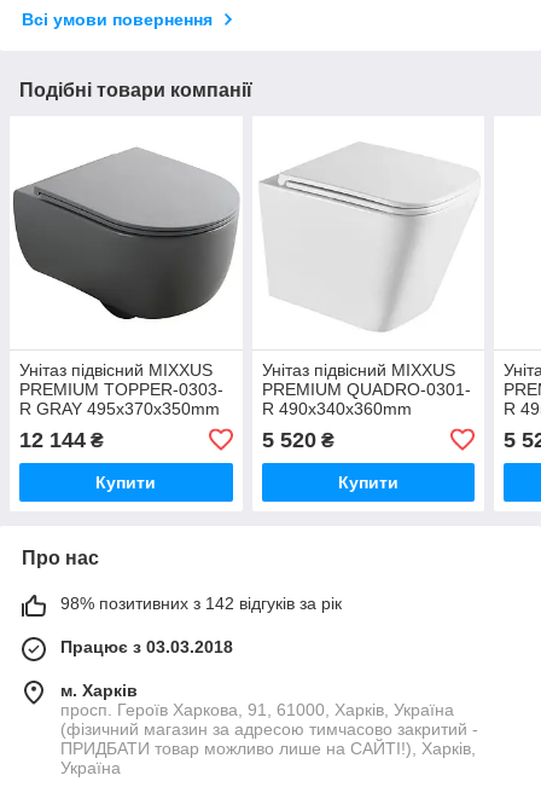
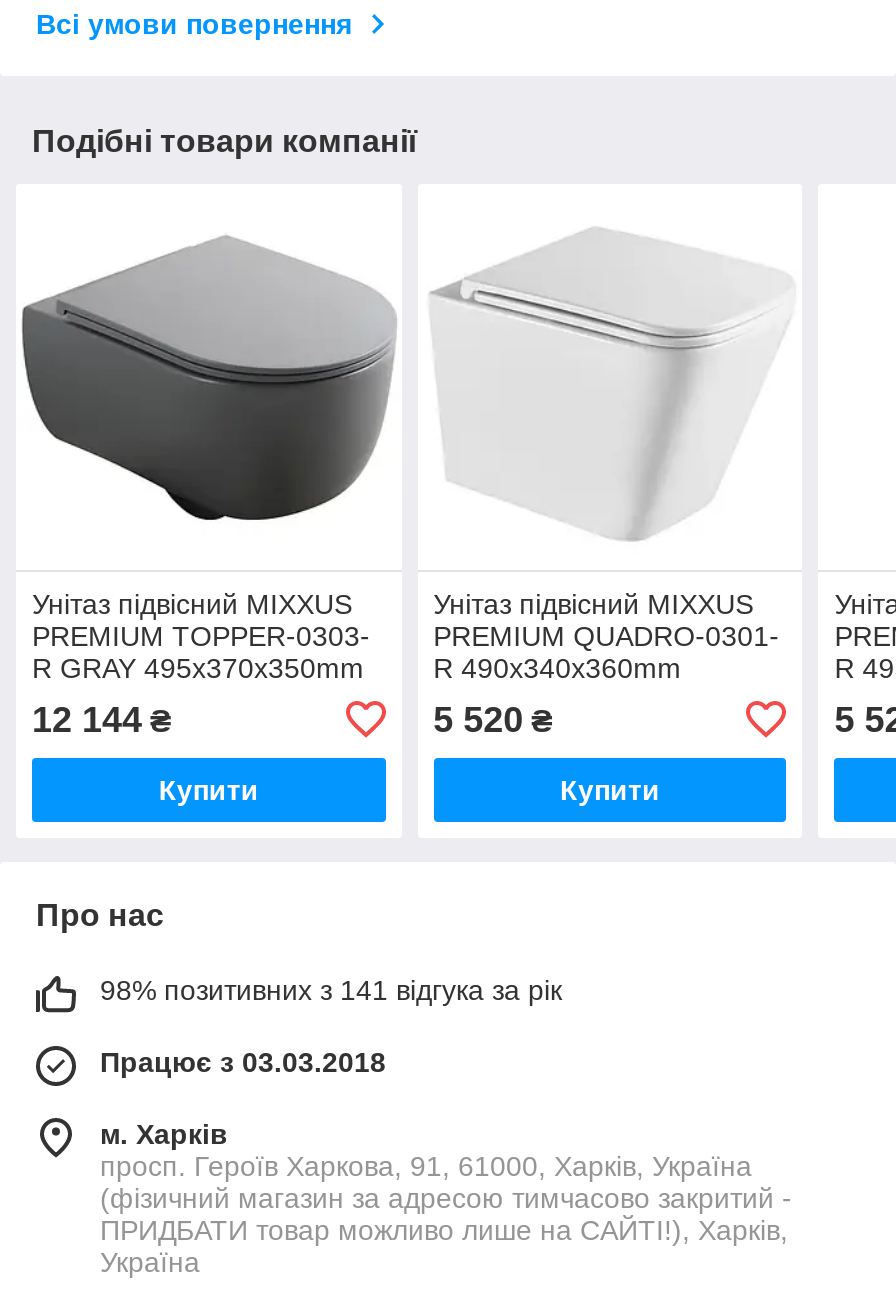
[60,593,342,613] 98% позитивних з 142 відгуків за рік -> [100,974,562,1006] 98% позитивних з 141 відгука за рік

